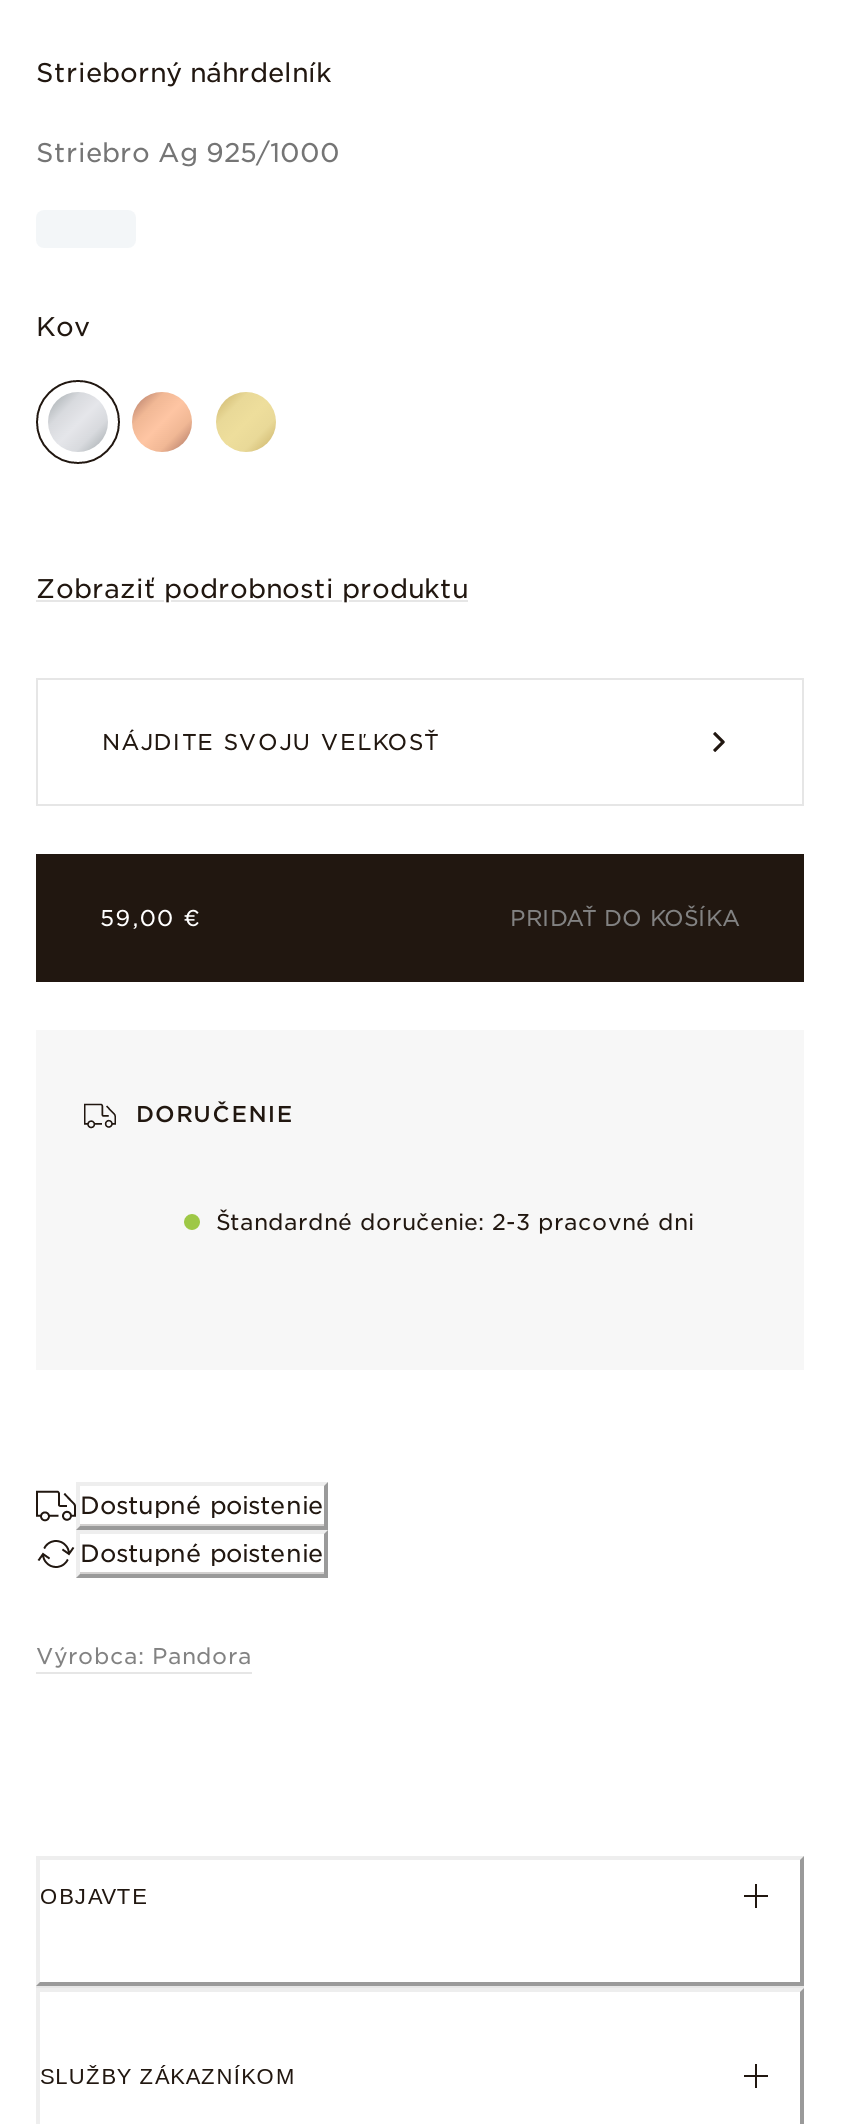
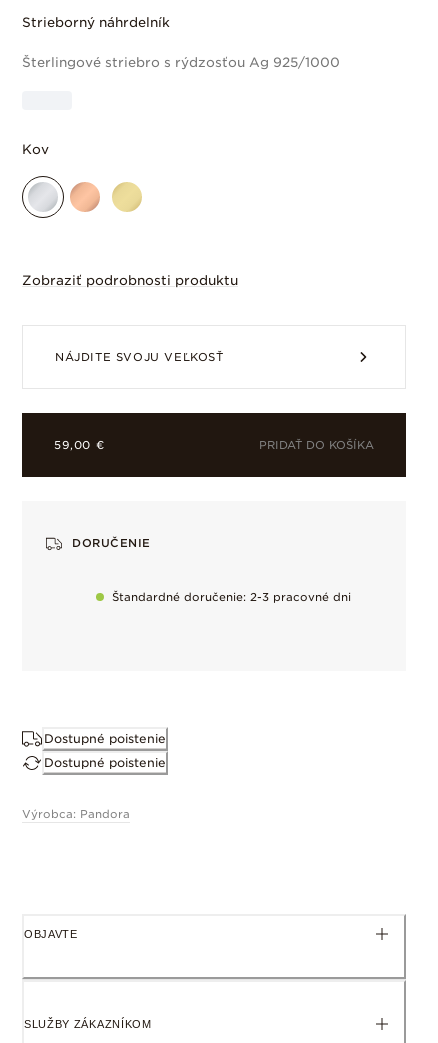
[36,137,340,167] Striebro Ag 925/1000 -> [22,54,340,69] Šterlingové striebro s rýdzosťou Ag 925/1000

